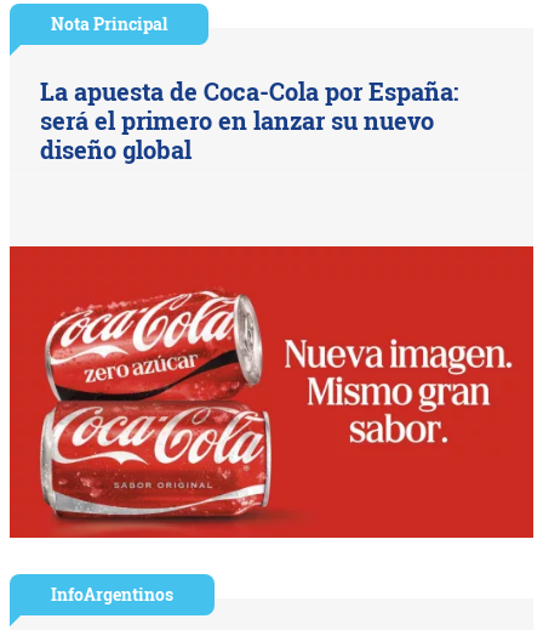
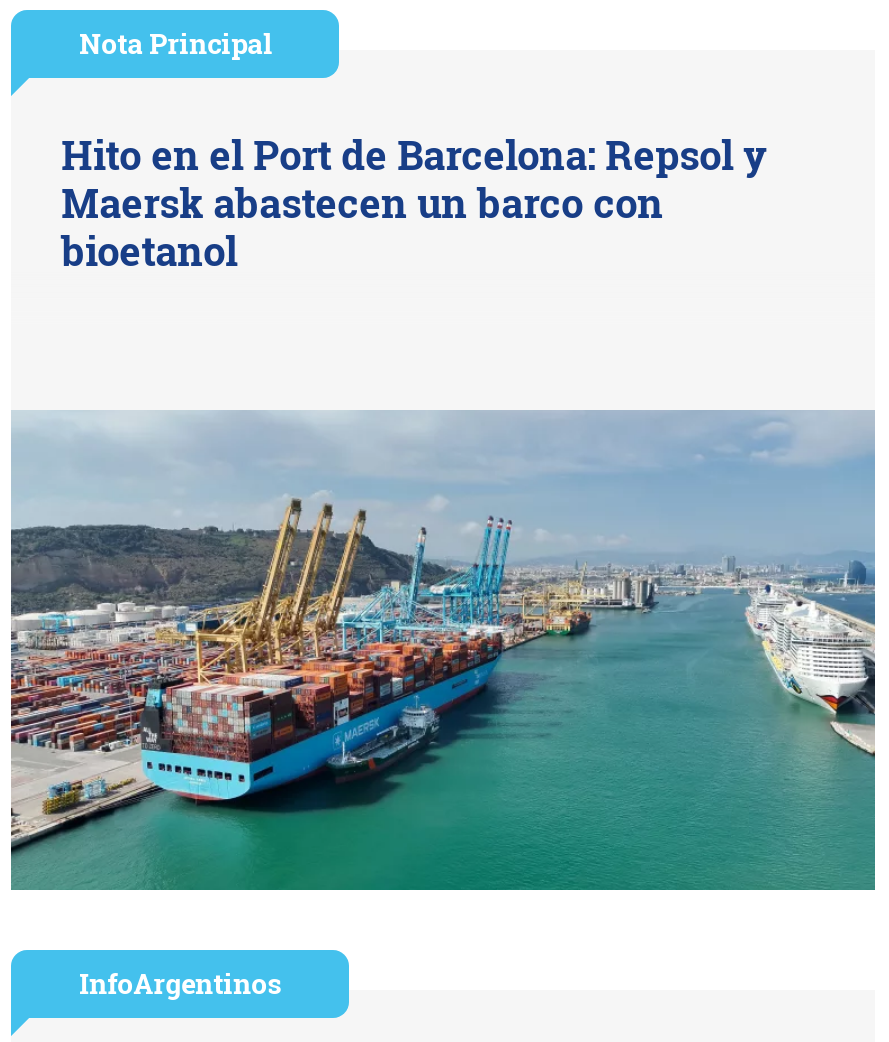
[40,75,458,165] La apuesta de Coca-Cola por España: | será el primero en lanzar su nuevo | diseño global -> [61,128,767,276] Hito en el Port de Barcelona: Repsol y | Maersk abastecen un barco con | bioetanol
[8,245,535,539] [image] -> [9,410,877,892] [image]

